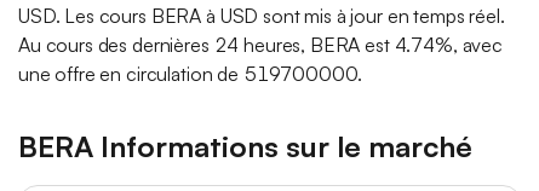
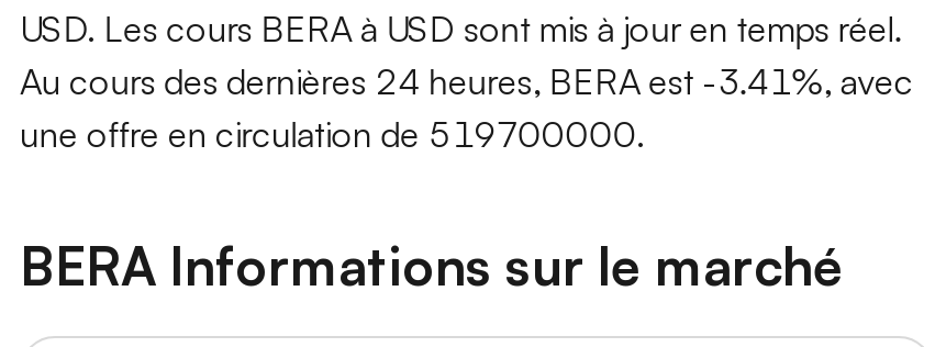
[18,33,503,57] Au cours des dernières 24 heures, BERA est 4.74%, avec -> [20,59,914,103] Au cours des dernières 24 heures, BERA est -3.41%, avec

